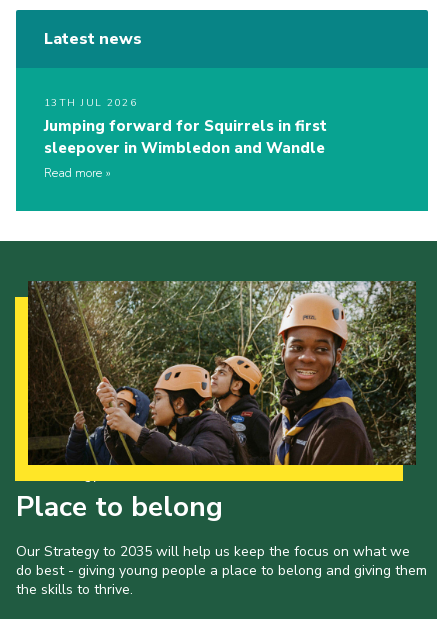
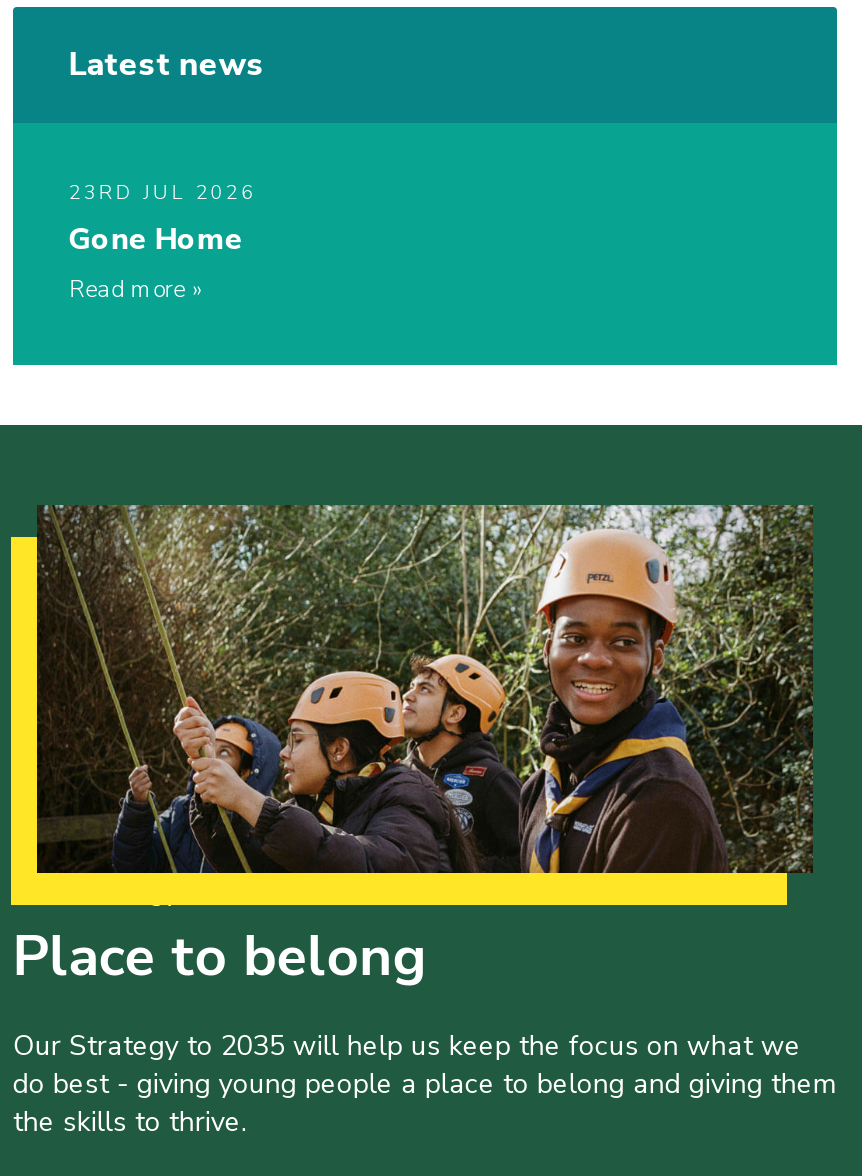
[44,96,327,158] 13TH JUL 2026 | Jumping forward for Squirrels in first | sleepover in Wimbledon and Wandle -> [69,180,256,260] 23RD JUL 2026 | Gone Home

